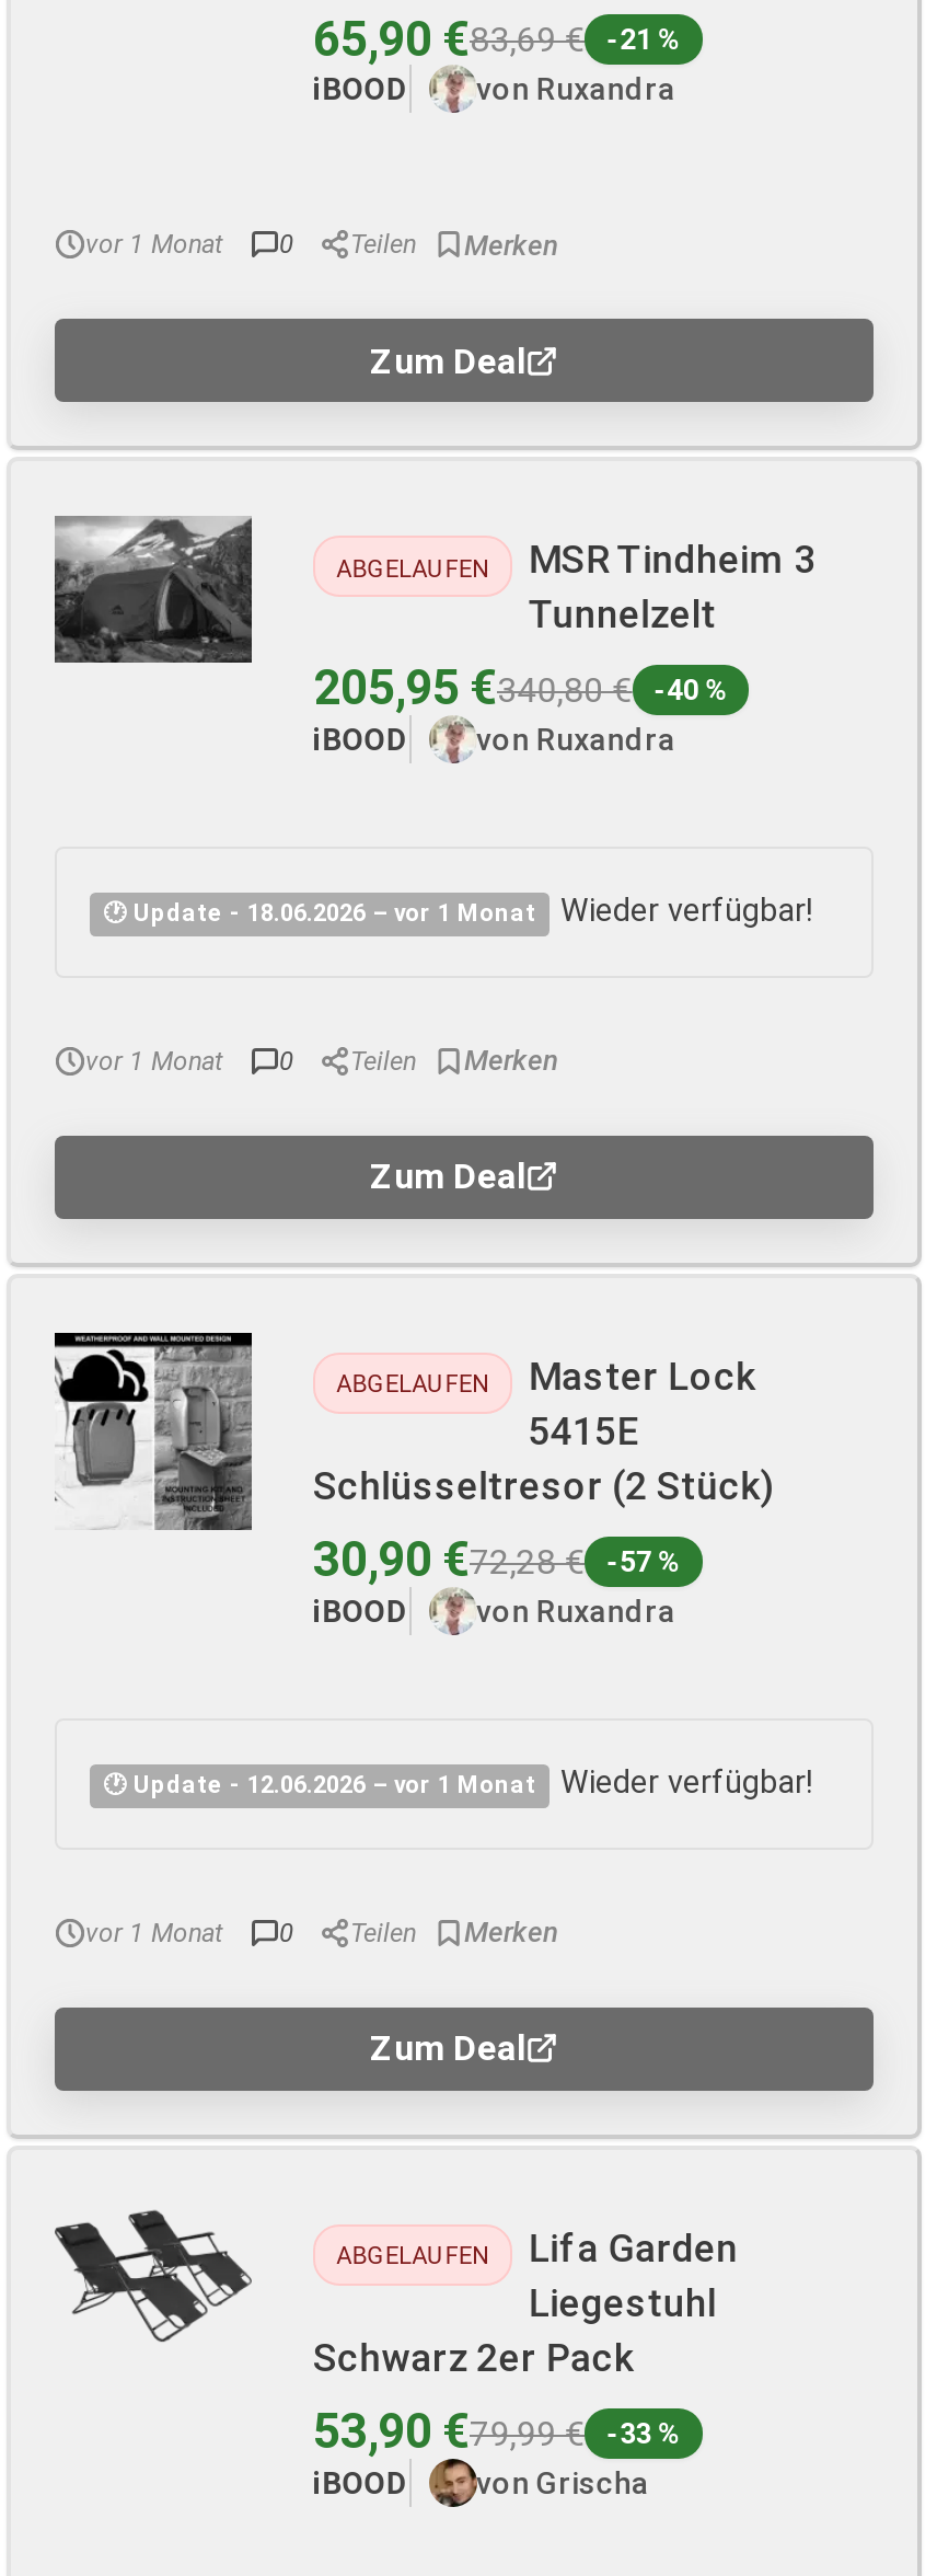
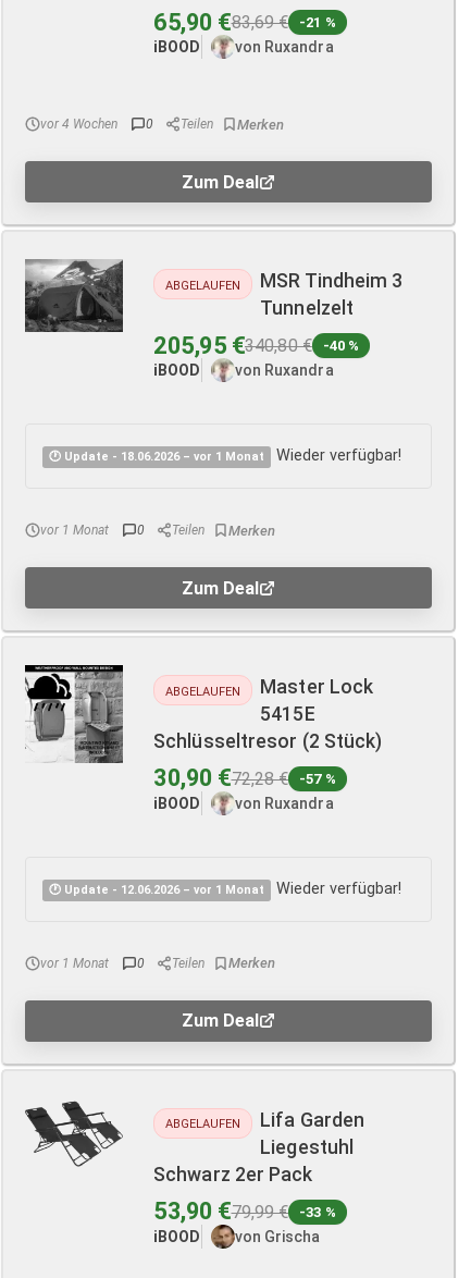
[85,230,416,260] vor 1 Monat 0 Teilen -> [40,117,213,132] vor 4 Wochen 0 Teilen

